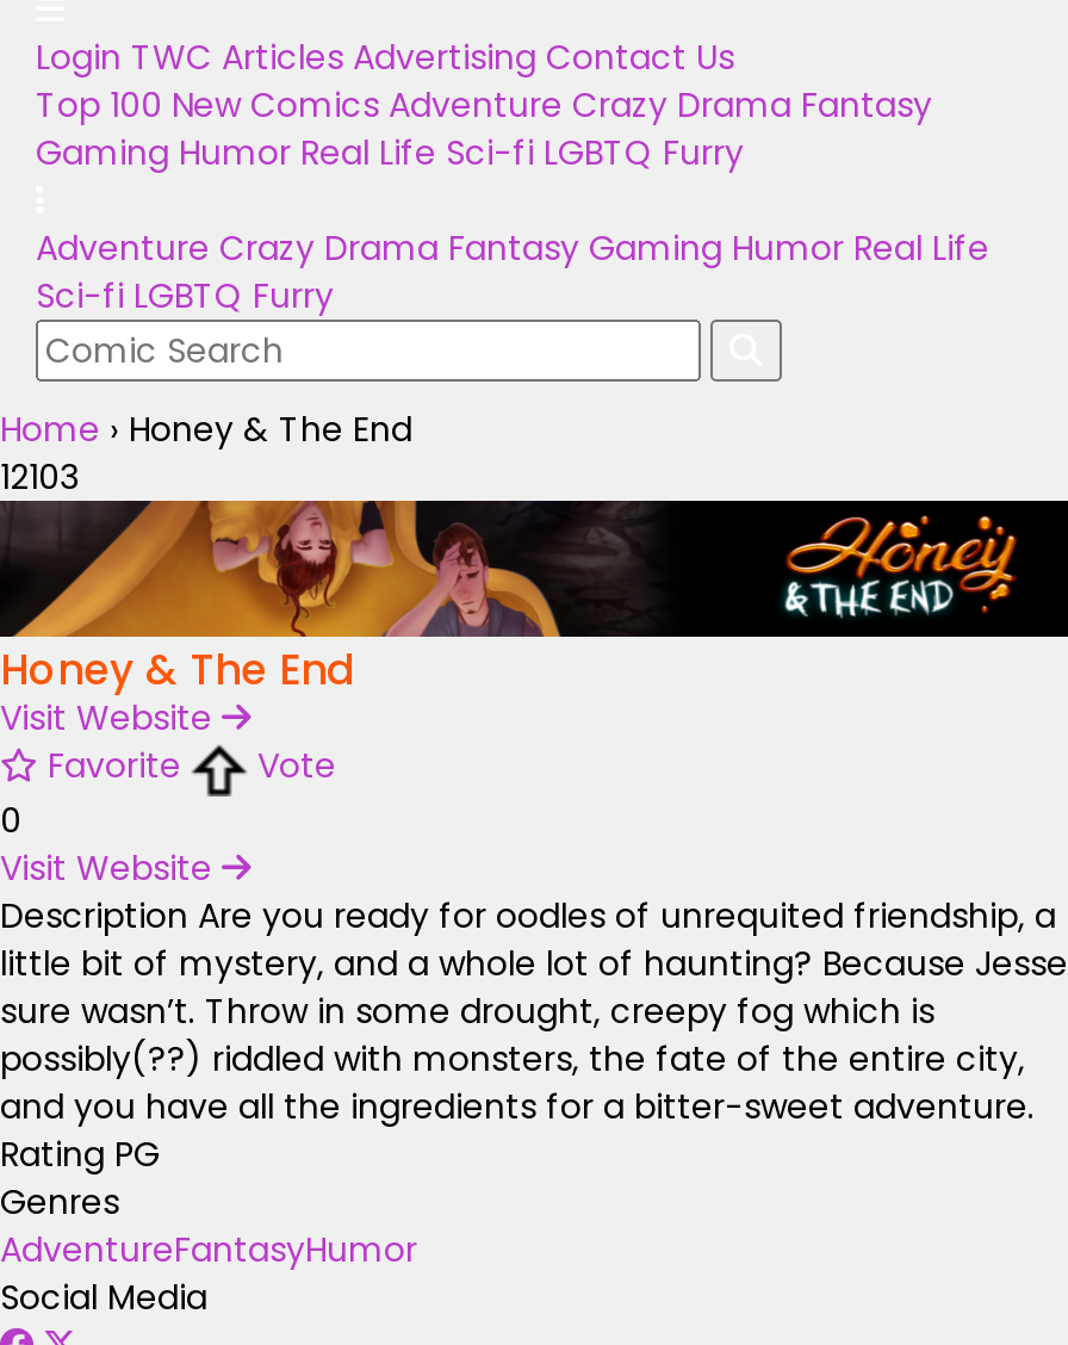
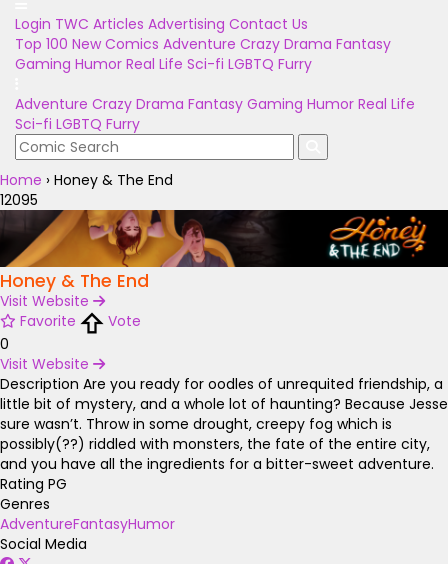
[0,453,79,501] 12103 -> [0,190,38,210] 12095

